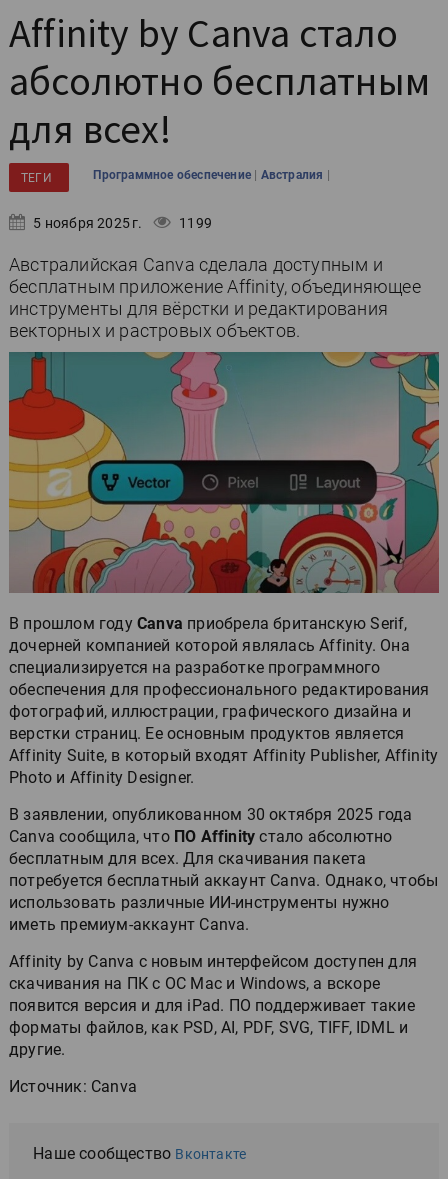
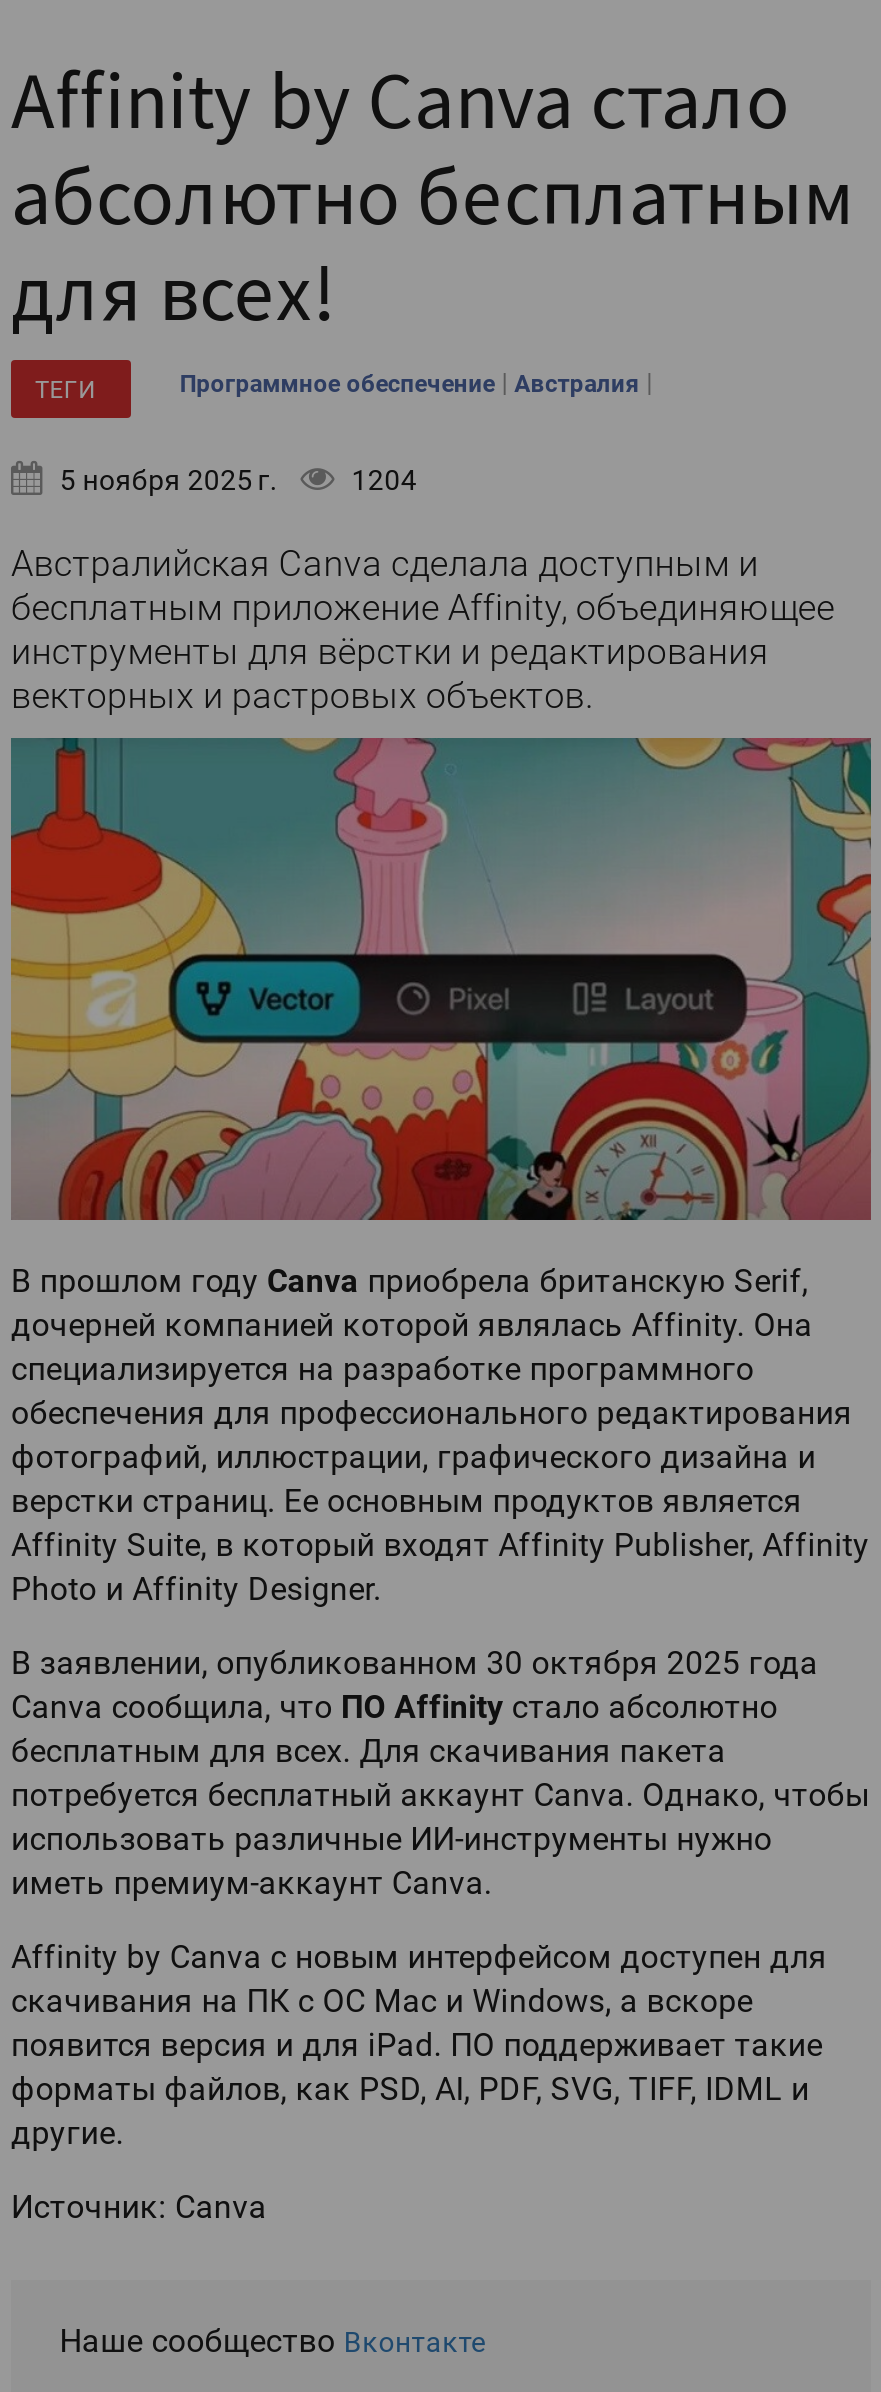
[176,215,212,231] 1199 -> [345,464,417,496] 1204

